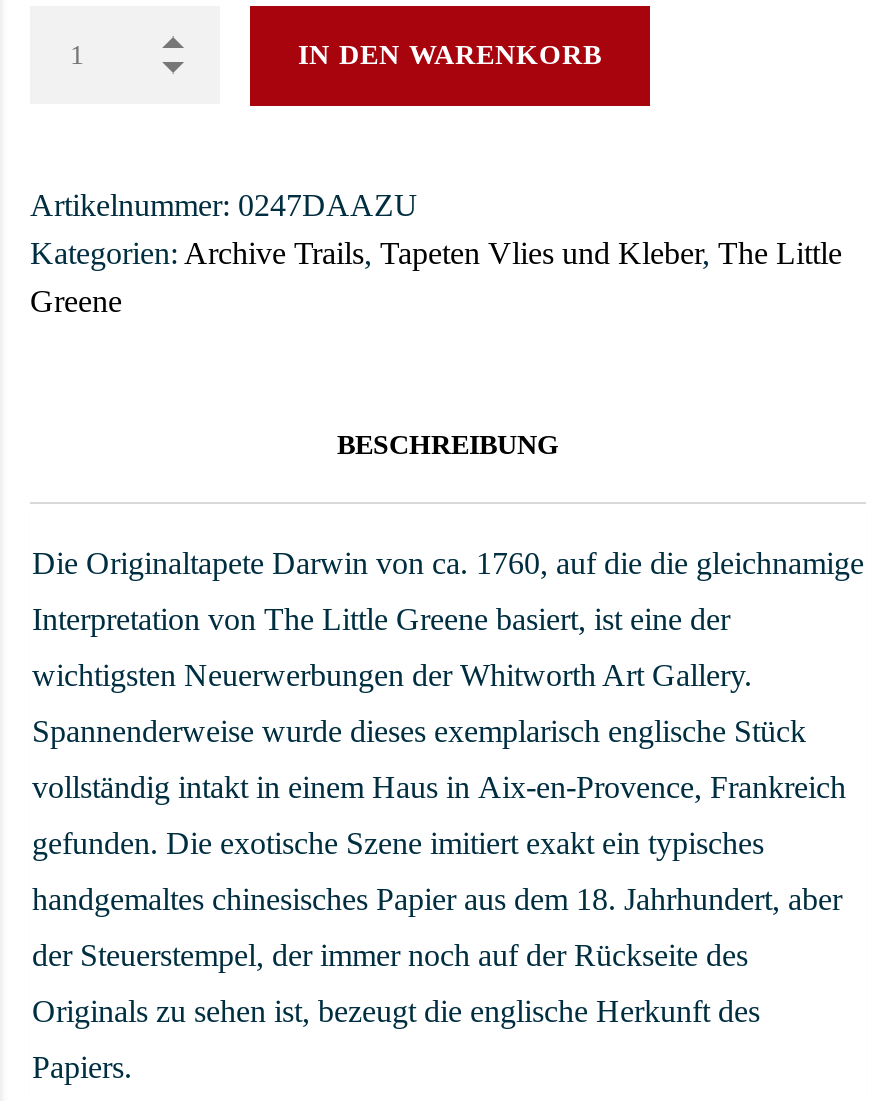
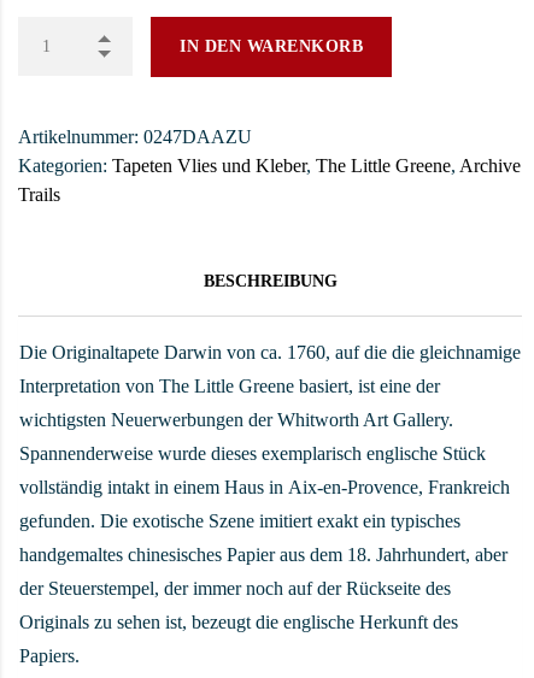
[30,236,842,318] Kategorien: Archive Trails, Tapeten Vlies und Kleber, The Little | Greene -> [18,155,521,205] Kategorien: Tapeten Vlies und Kleber, The Little Greene, Archive | Trails

